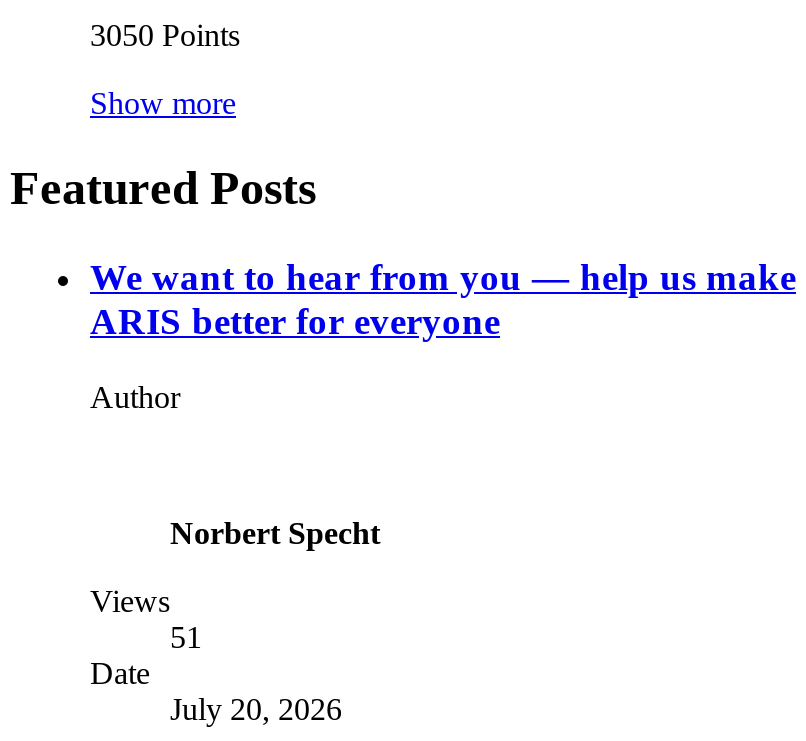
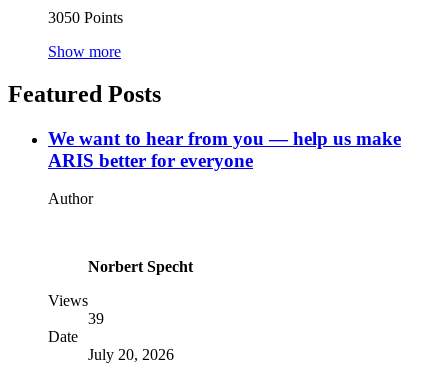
[170,621,202,655] 51 -> [88,310,104,327] 39

